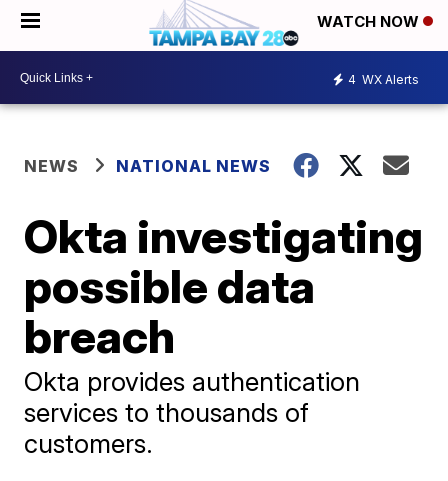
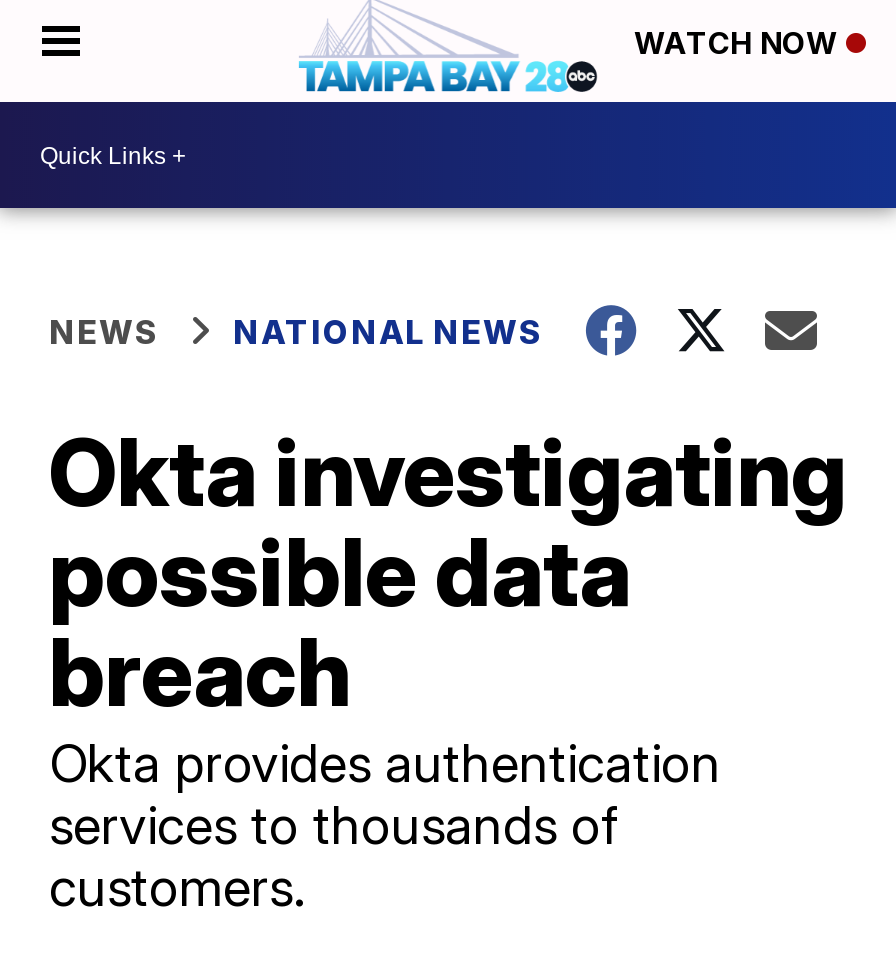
[348,71,419,86] 4 WX Alerts -> none

